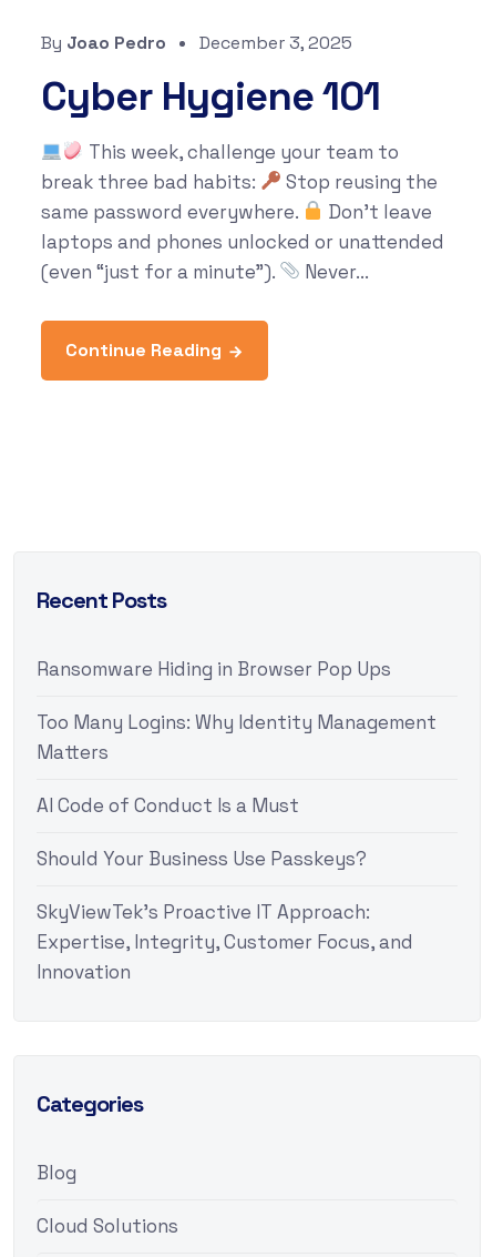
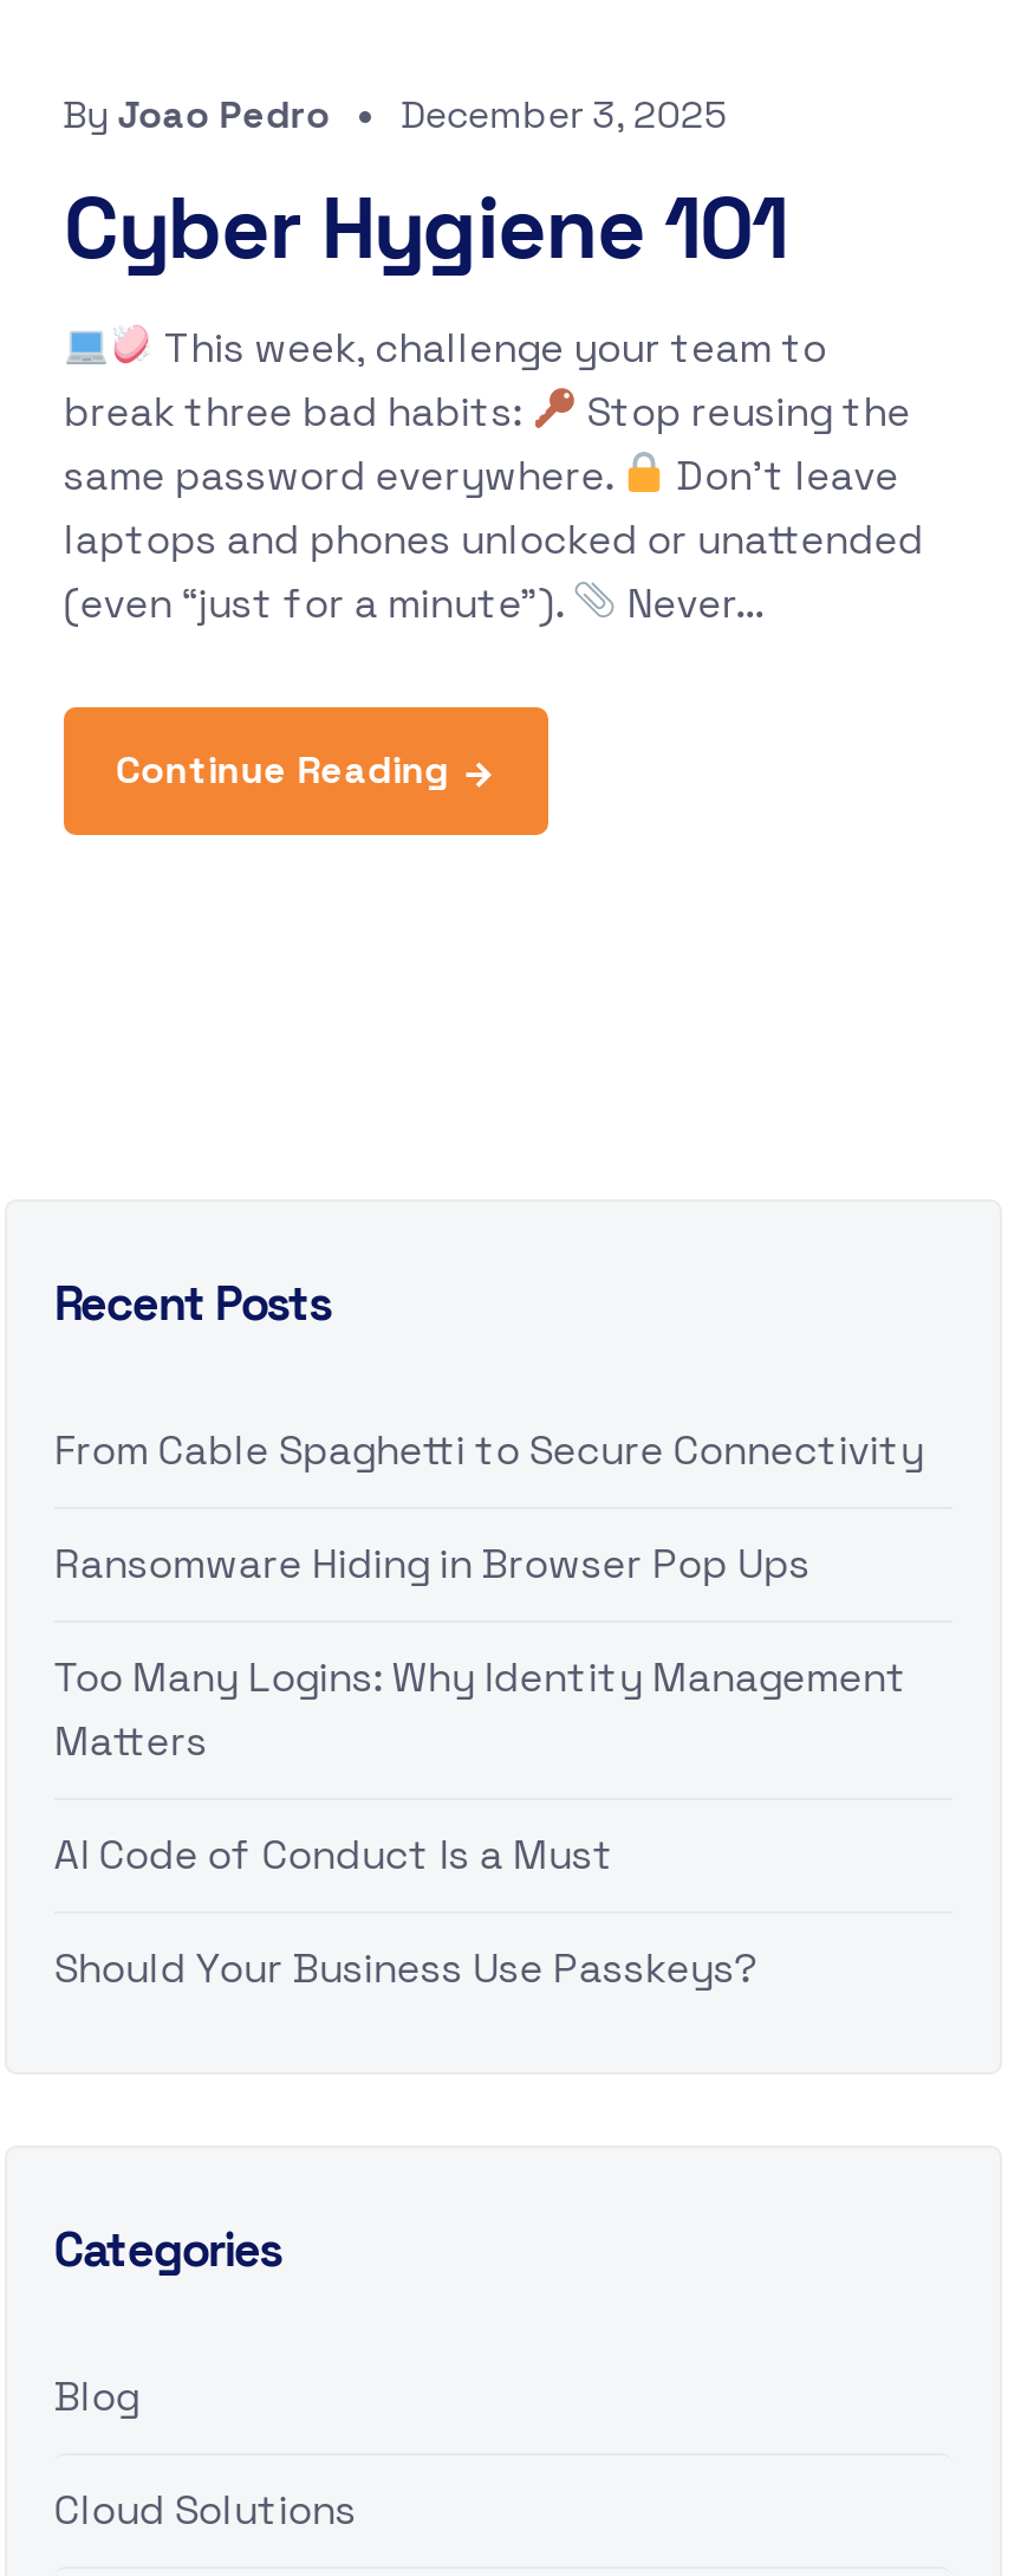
none -> [54,1423,924,1475] From Cable Spaghetti to Secure Connectivity
moved [36,656,436,871] -> [54,1537,907,1993]: Ransomware Hiding in Browser Pop Ups | Too Many Logins: Why Identity Management | Matters | AI Code of Conduct Is a Must | Should Your Business Use Passkeys?
[36,899,413,984] SkyViewTek’s Proactive IT Approach: | Expertise, Integrity, Customer Focus, and | Innovation -> none

